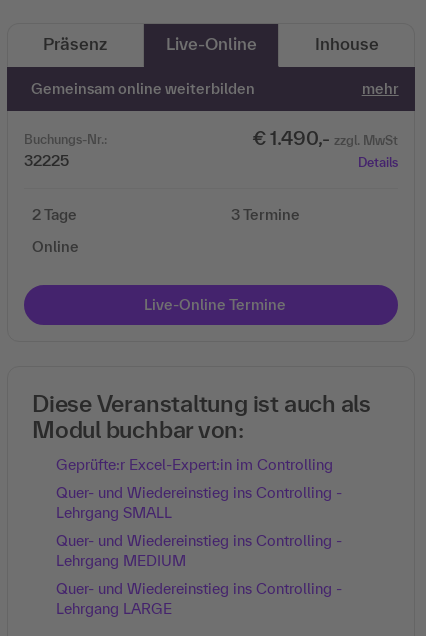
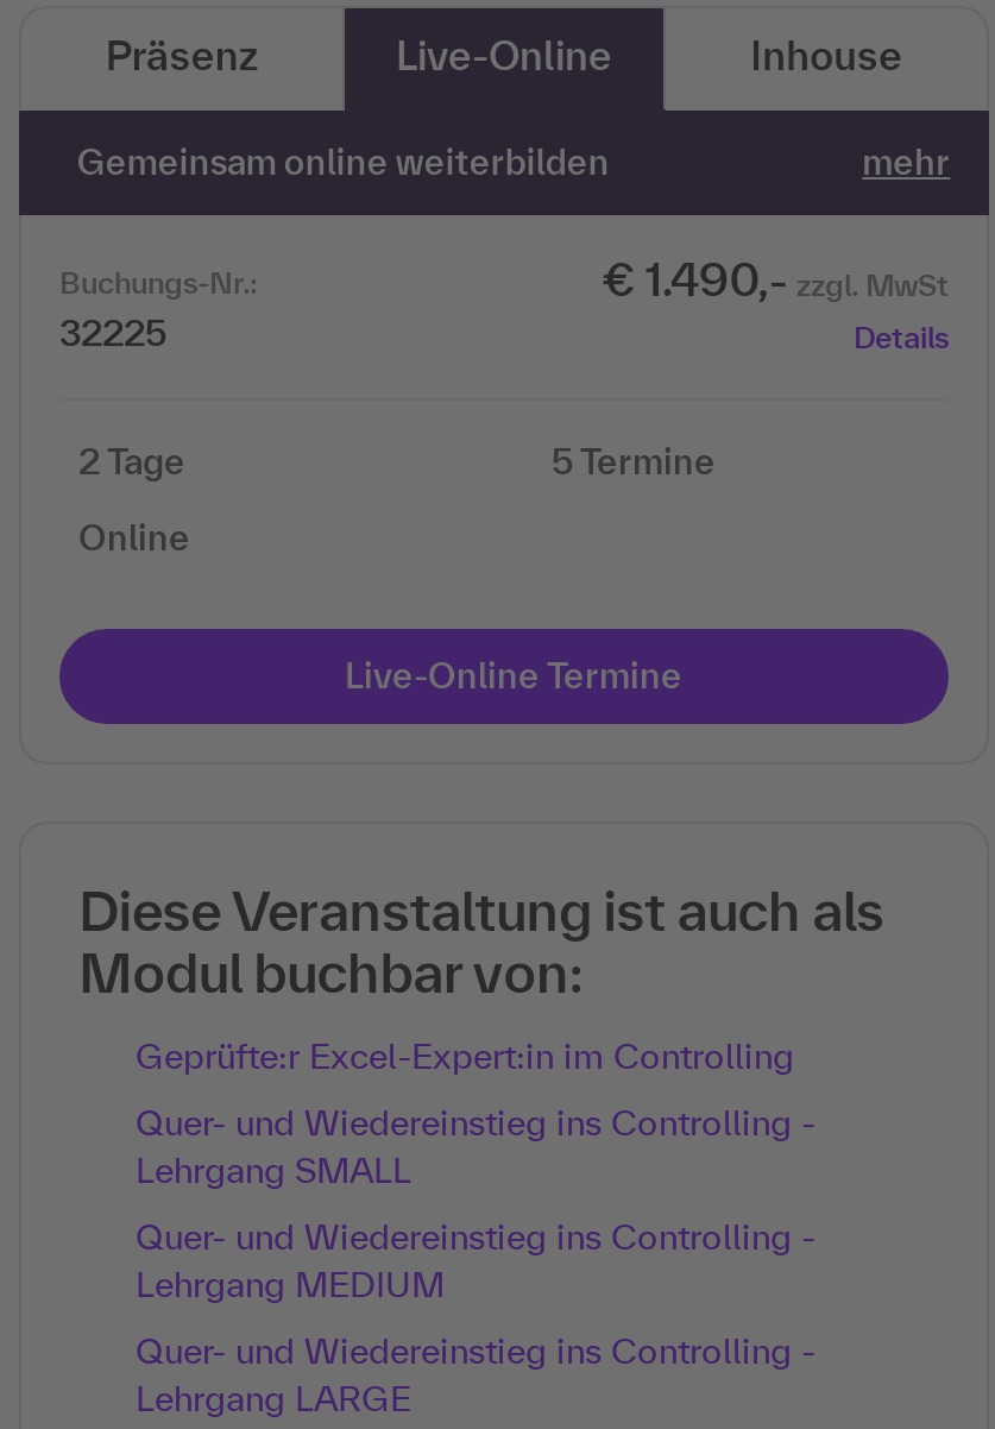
[231,206,300,223] 3 Termine -> [552,441,716,481] 5 Termine

